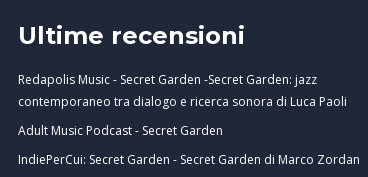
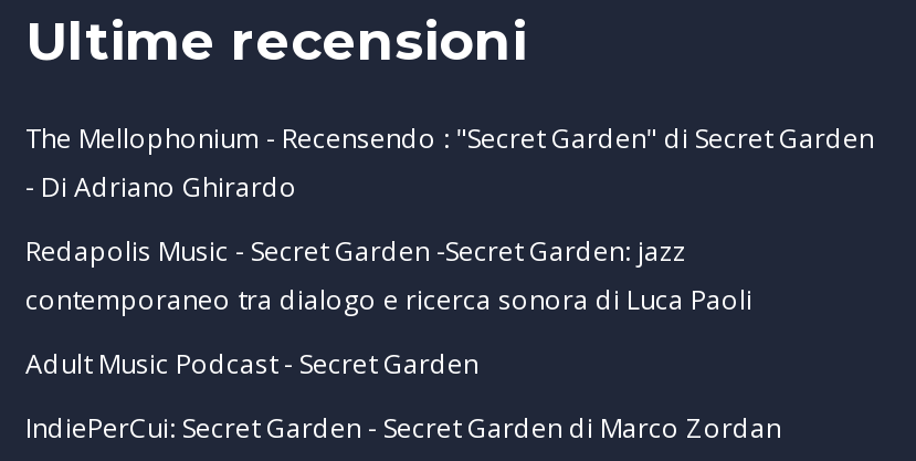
none -> [25,120,874,207] The Mellophonium - Recensendo : "Secret Garden" di Secret Garden | - Di Adriano Ghirardo

